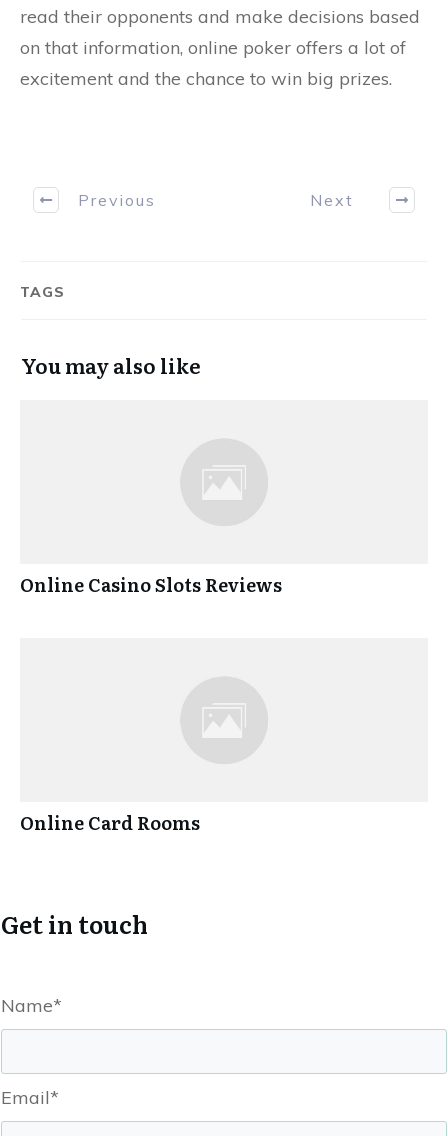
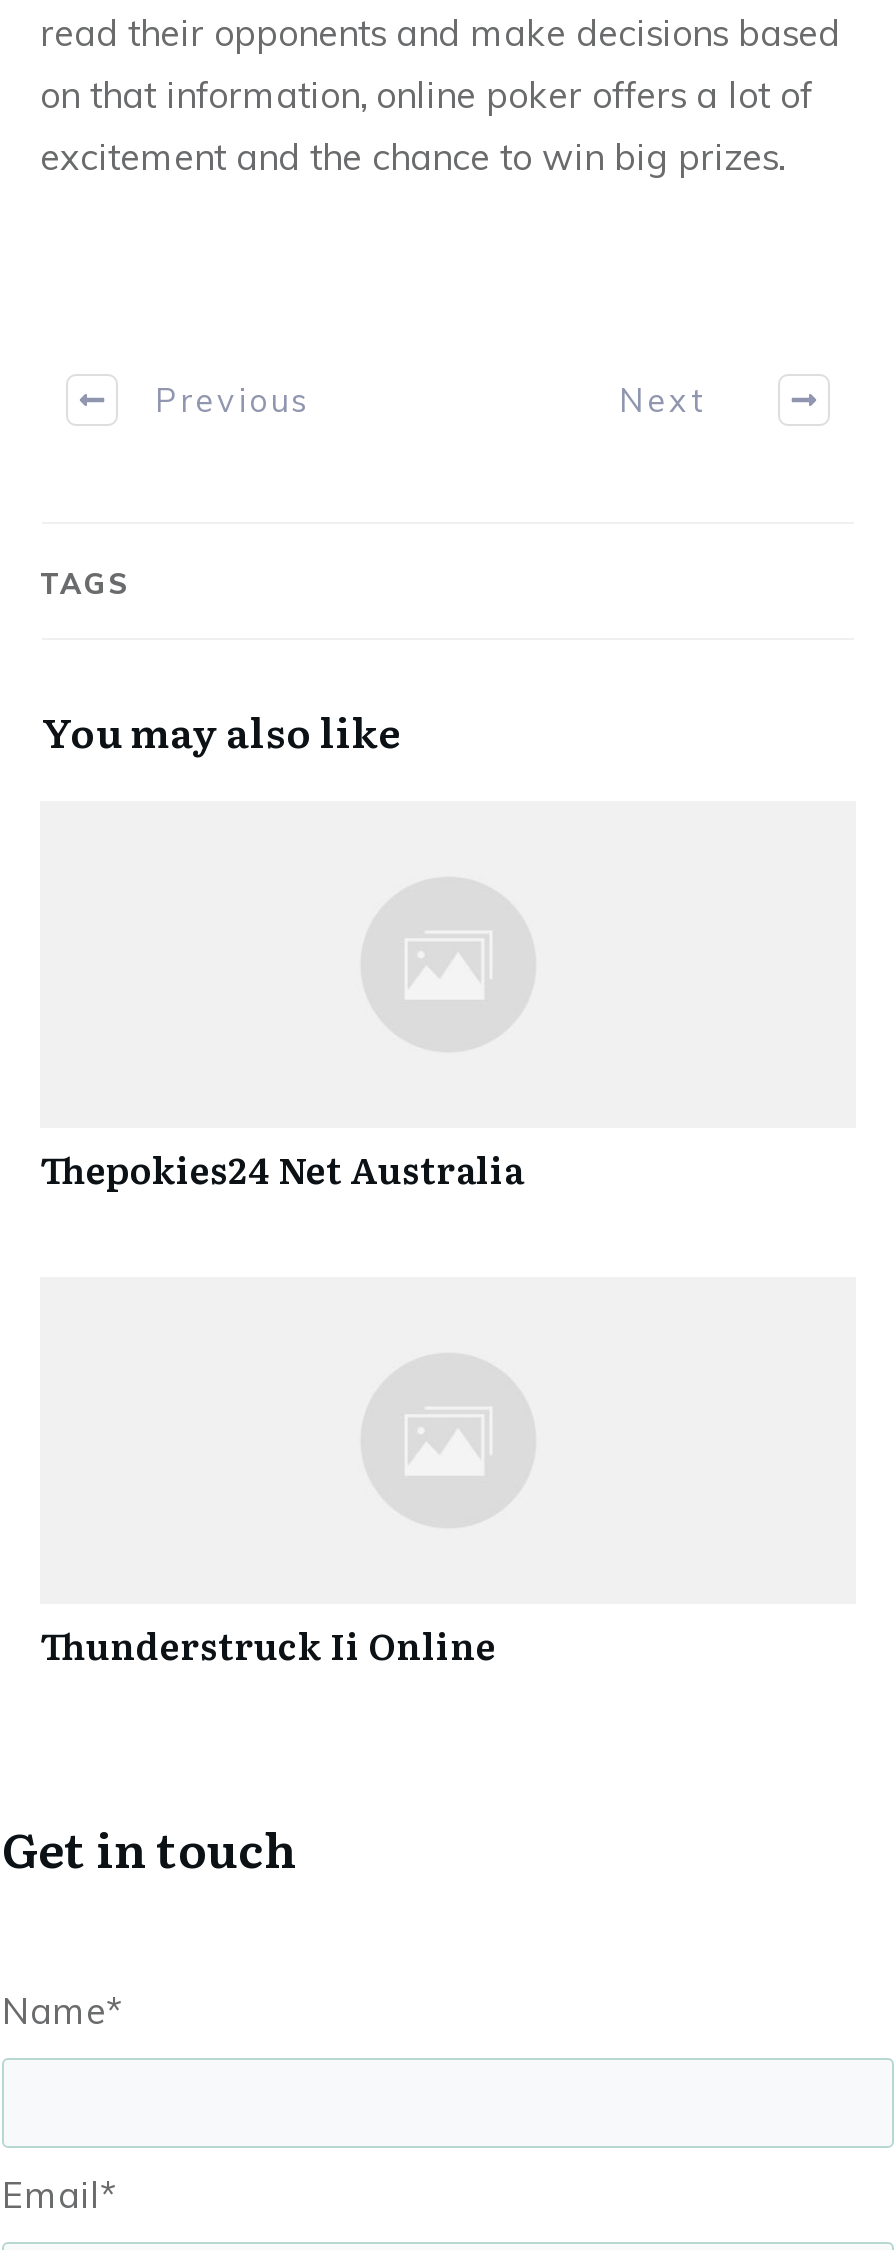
[20,571,282,598] Online Casino Slots Reviews -> [40,1143,524,1197] Thepokies24 Net Australia
[20,809,200,836] Online Card Rooms -> [40,1619,496,1673] Thunderstruck Ii Online

